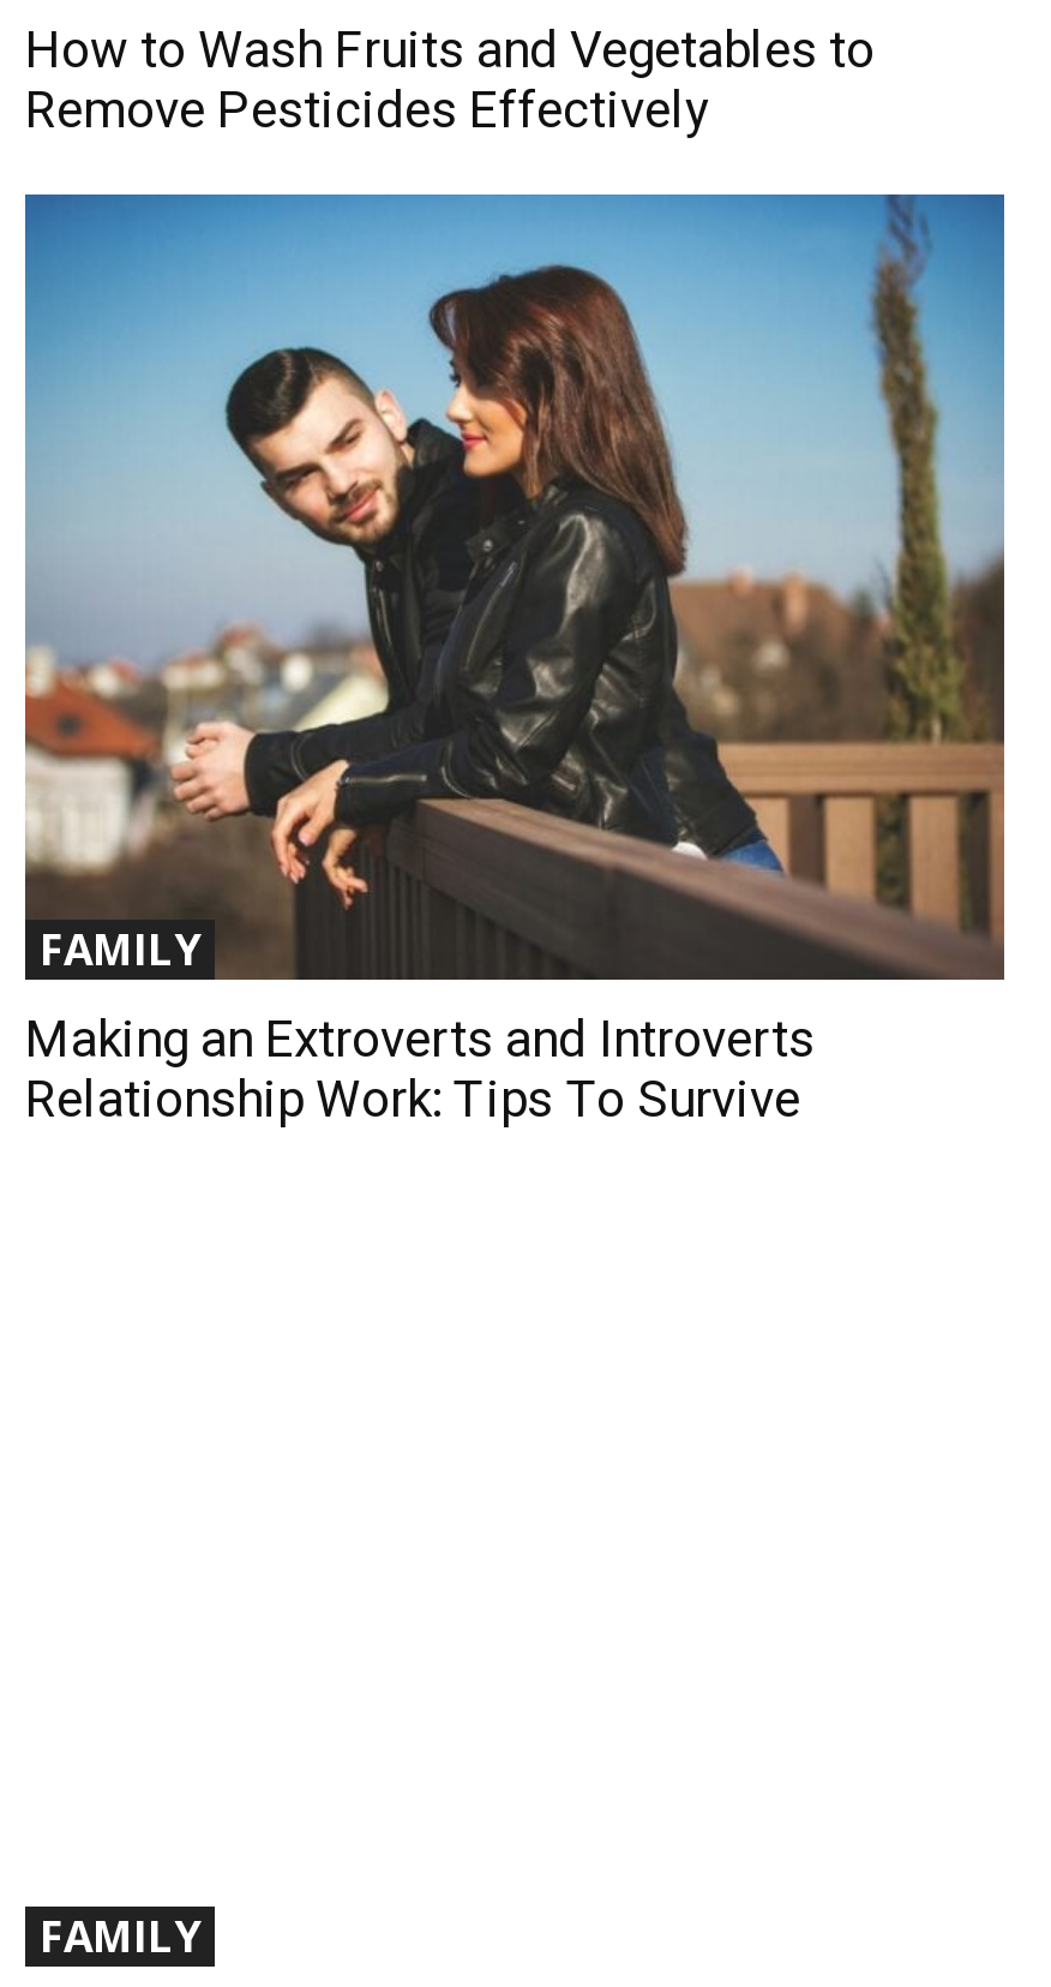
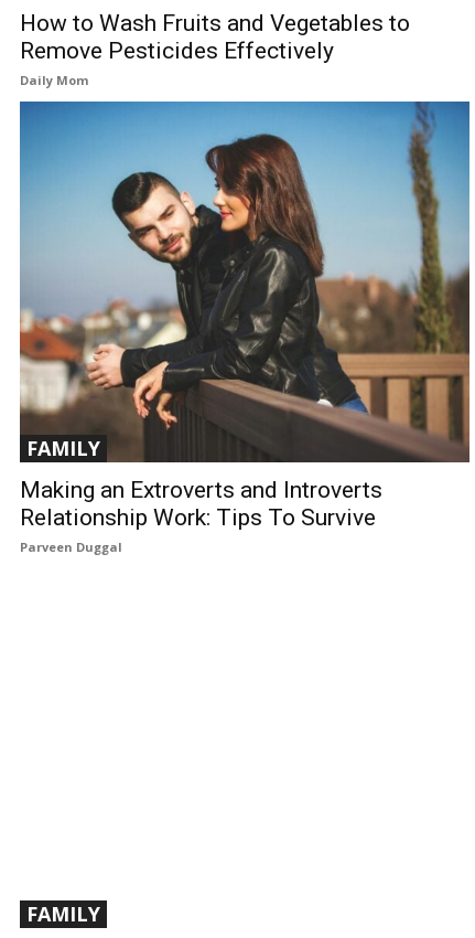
none -> [20,72,88,89] Daily Mom
none -> [20,538,122,555] Parveen Duggal

